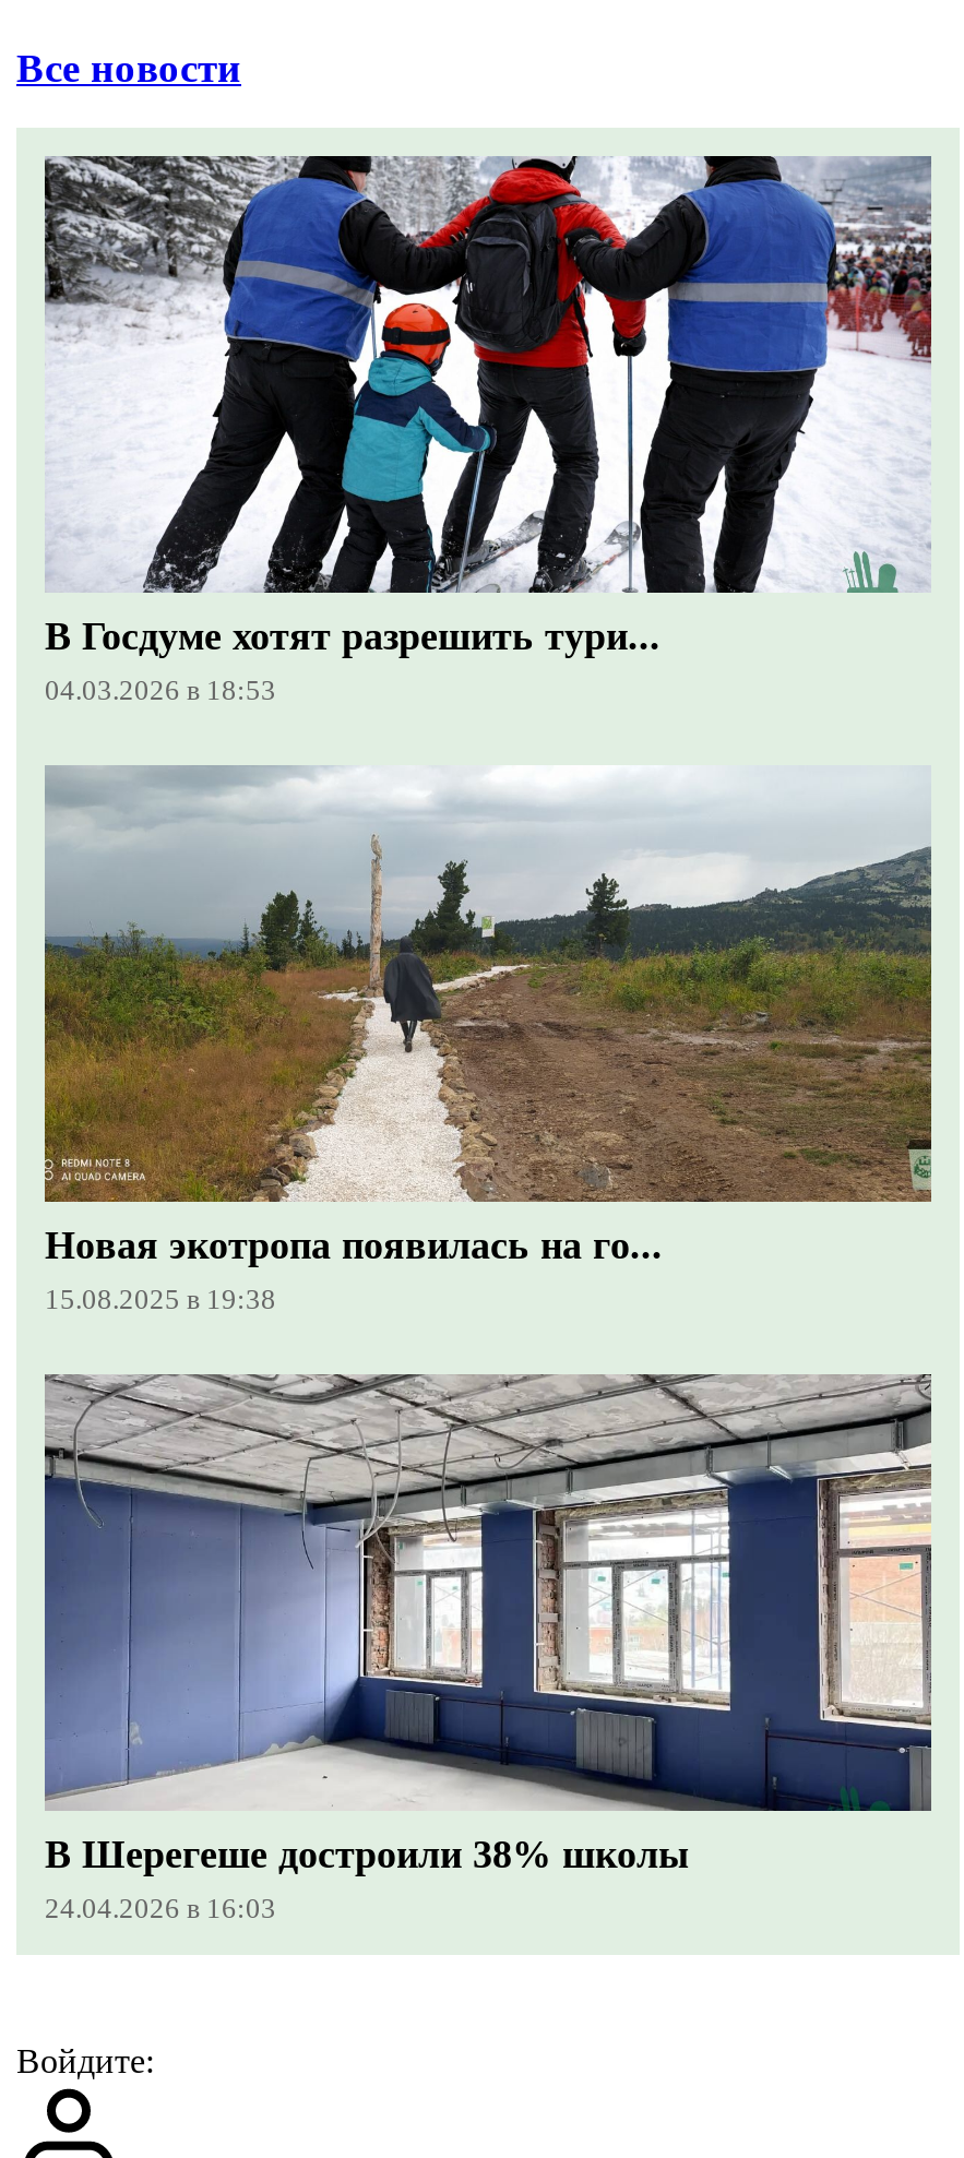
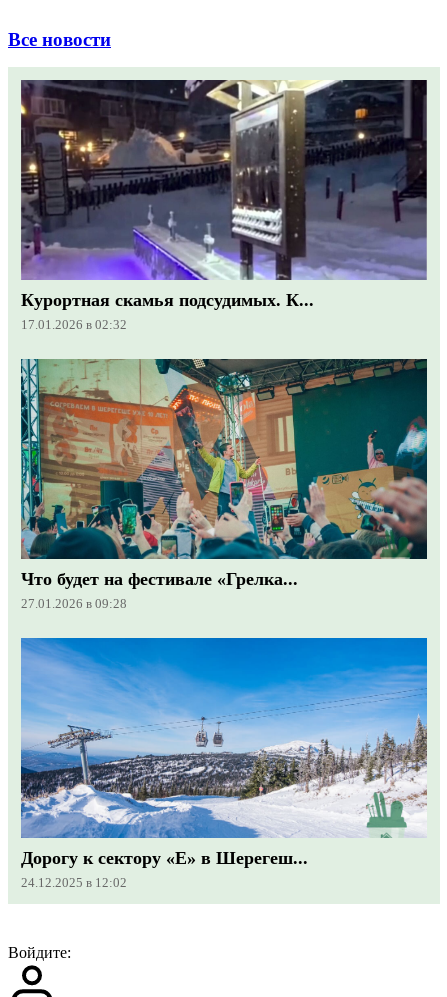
[43,154,931,706] [image] | В Госдуме хотят разрешить тури... | 04.03.2026 в 18:53 -> [20,79,428,332] [image] | Курортная скамья подсудимых. К... | 17.01.2026 в 02:32
[43,765,933,1315] [image] | Новая экотропа появилась на го... | 15.08.2025 в 19:38 -> [20,358,428,611] [image] | Что будет на фестивале «Грелка... | 27.01.2026 в 09:28
[43,1372,933,1924] [image] | В Шерегеше достроили 38% школы | 24.04.2026 в 16:03 -> [21,637,428,890] [image] | Дорогу к сектору «Е» в Шерегеш... | 24.12.2025 в 12:02

